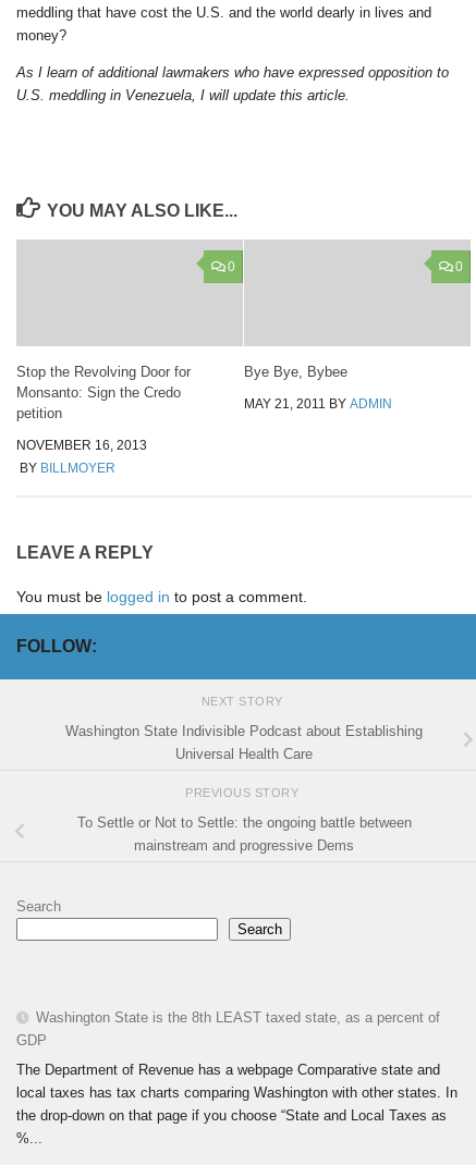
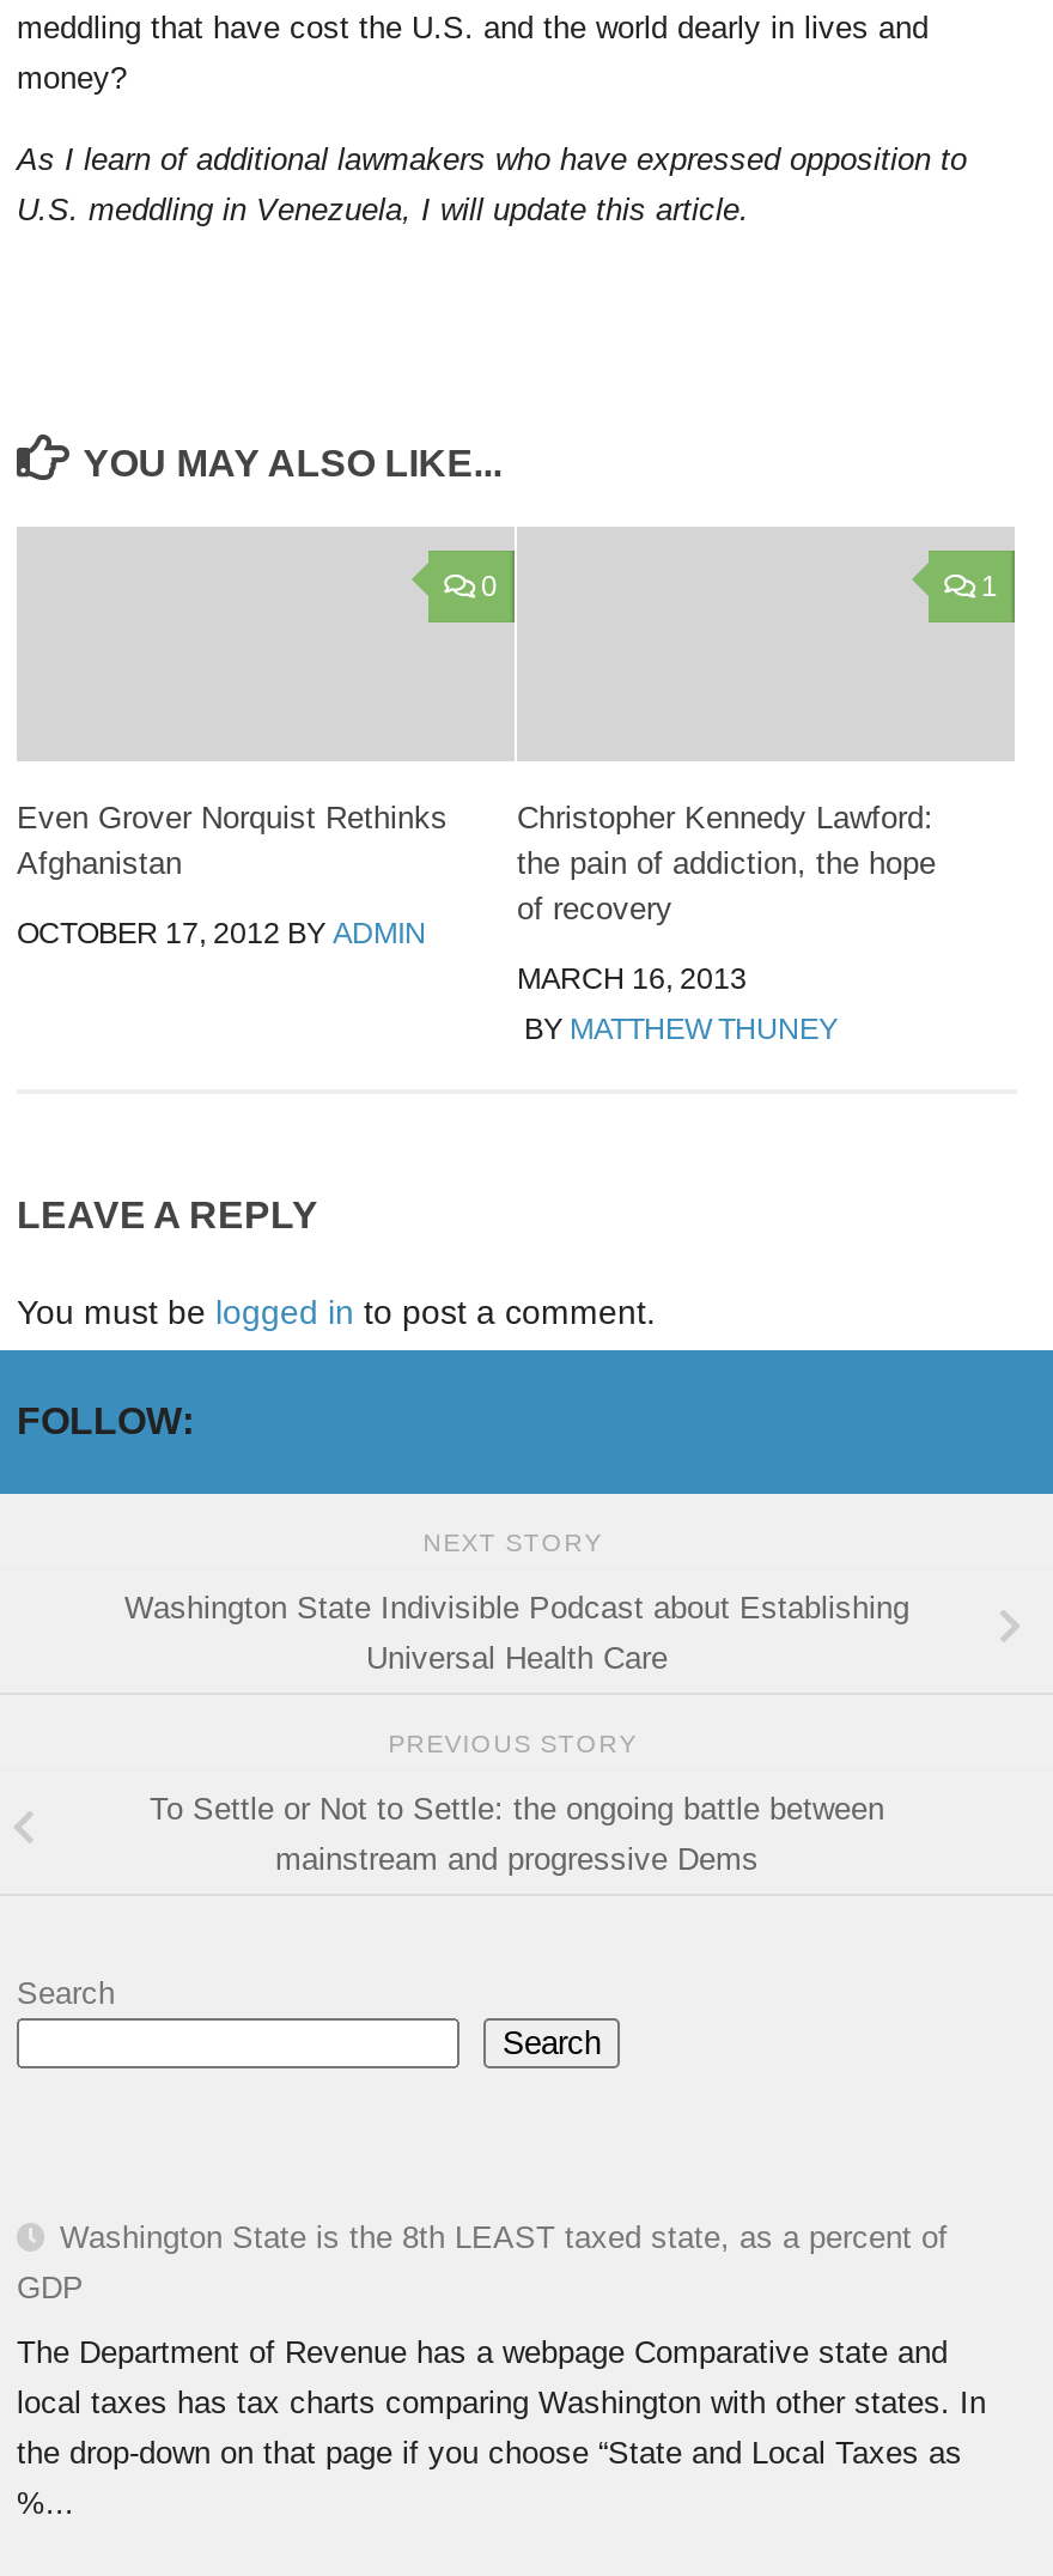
[455,259,463,274] 0 -> [517,800,936,927] Christopher Kennedy Lawford: | the pain of addiction, the hope | of recovery
[16,364,191,422] Stop the Revolving Door for | Monsanto: Sign the Credo | petition -> [17,800,448,881] Even Grover Norquist Rethinks | Afghanistan
[244,364,347,380] Bye Bye, Bybee -> [517,963,747,996] MARCH 16, 2013
[244,397,392,412] MAY 21, 2011 BY ADMIN -> [517,1013,838,1047] BY MATTHEW THUNEY
[16,438,147,453] NOVEMBER 16, 2013 -> [17,917,426,951] OCTOBER 17, 2012 BY ADMIN
[16,461,115,476] BY BILLMOYER -> [981,570,998,604] 1

